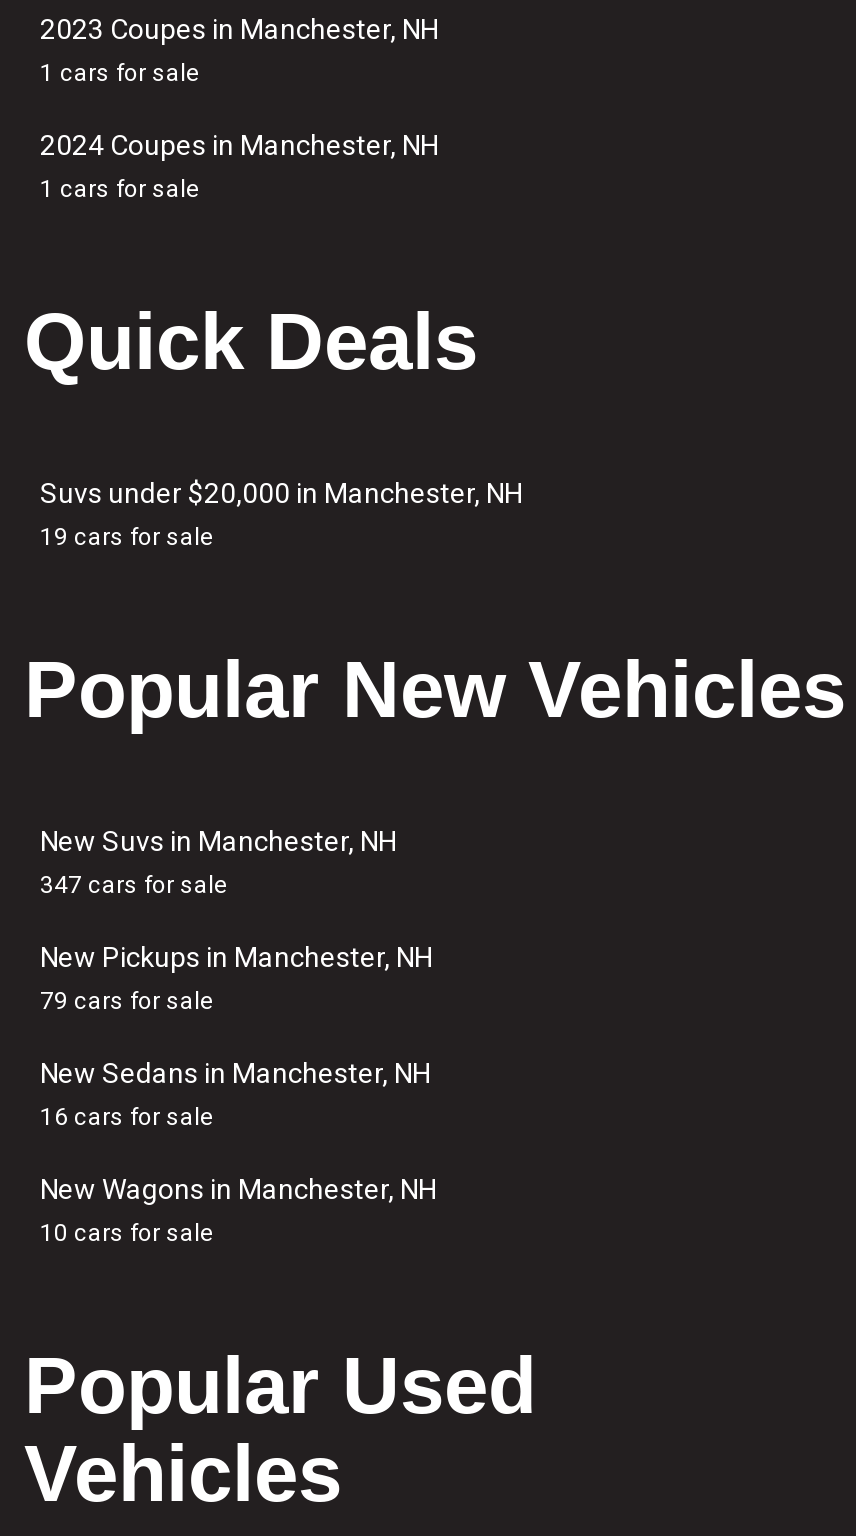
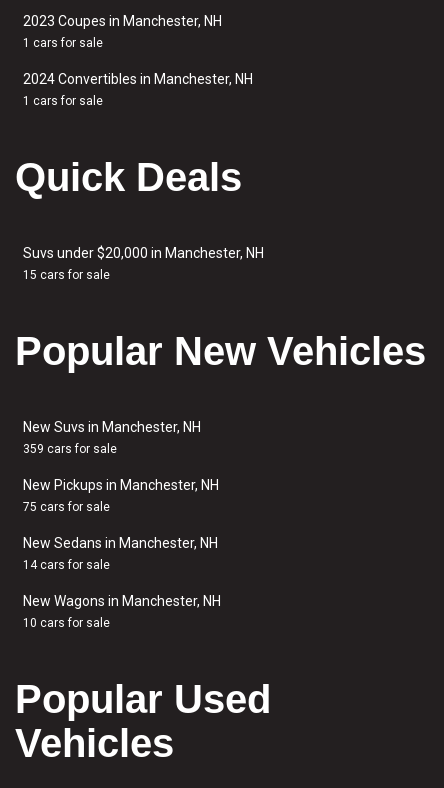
[40,129,438,161] 2024 Coupes in Manchester, NH -> [23,71,253,87] 2024 Convertibles in Manchester, NH
[40,523,214,551] 19 cars for sale -> [23,268,110,282] 15 cars for sale
[40,871,228,899] 347 cars for sale -> [23,442,117,456] 359 cars for sale
[40,987,214,1015] 79 cars for sale -> [23,500,110,514] 75 cars for sale
[40,1103,214,1131] 16 cars for sale -> [23,558,110,572] 14 cars for sale

